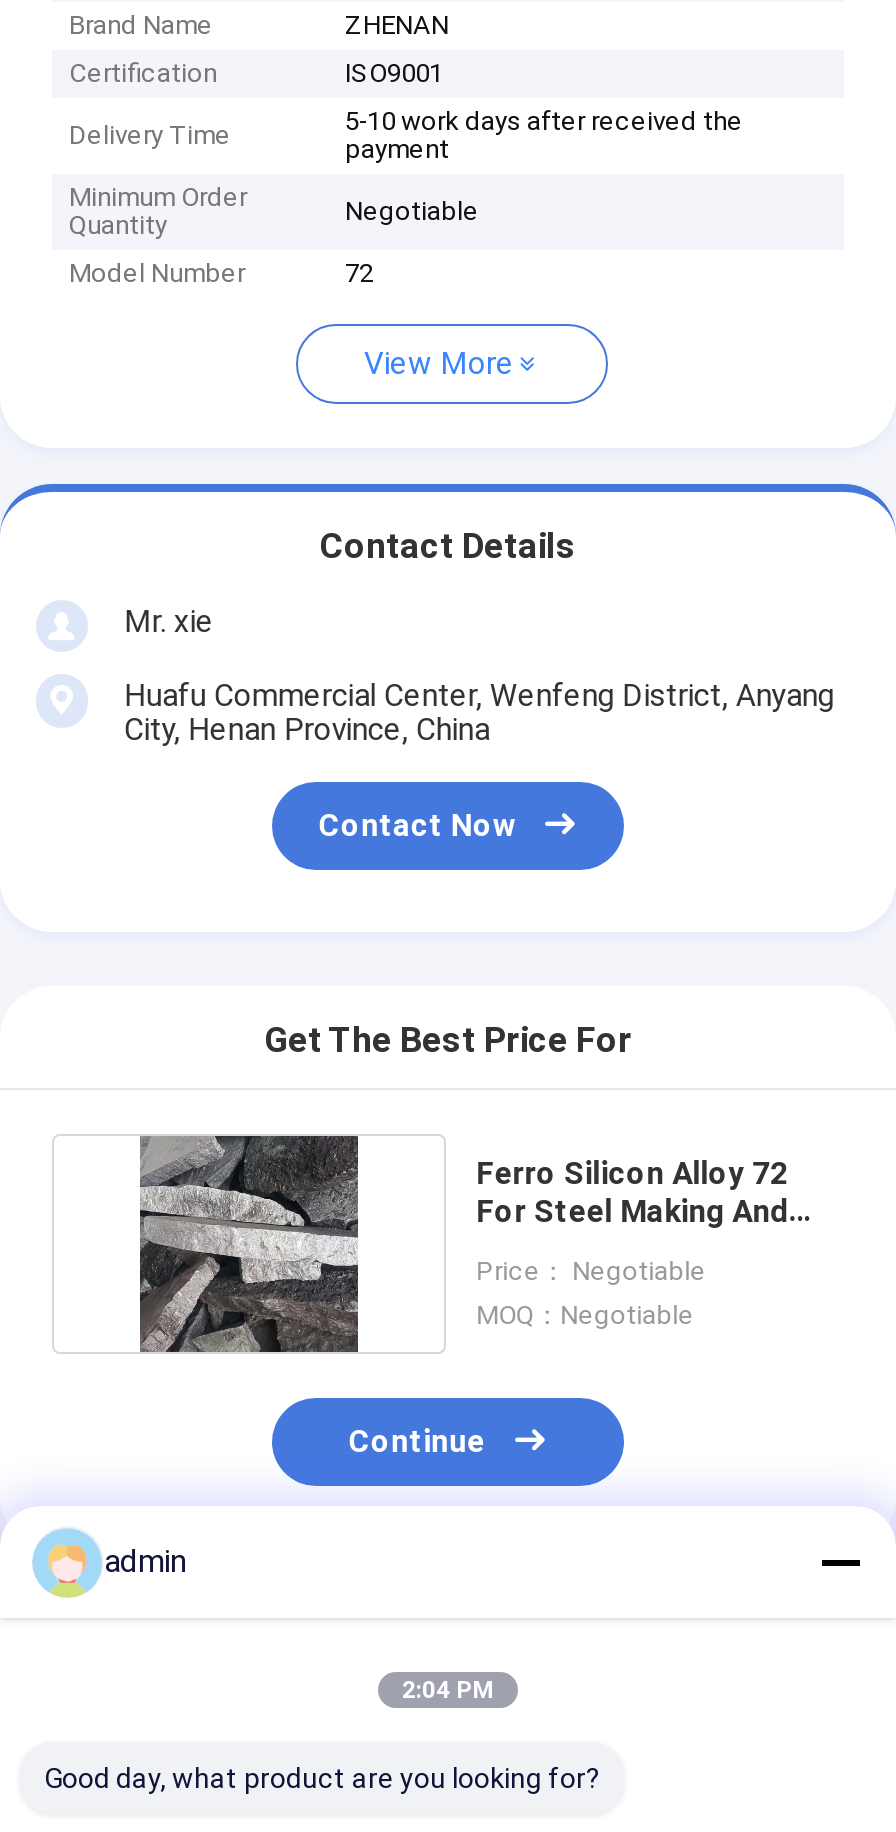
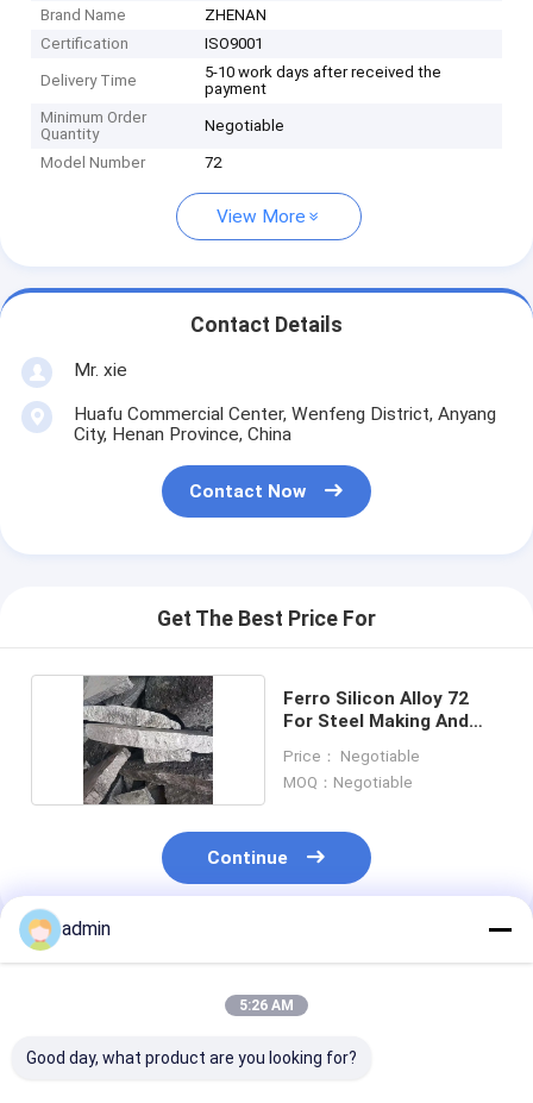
[402,1676,494,1704] 2:04 PM -> [239,997,294,1014] 5:26 AM

